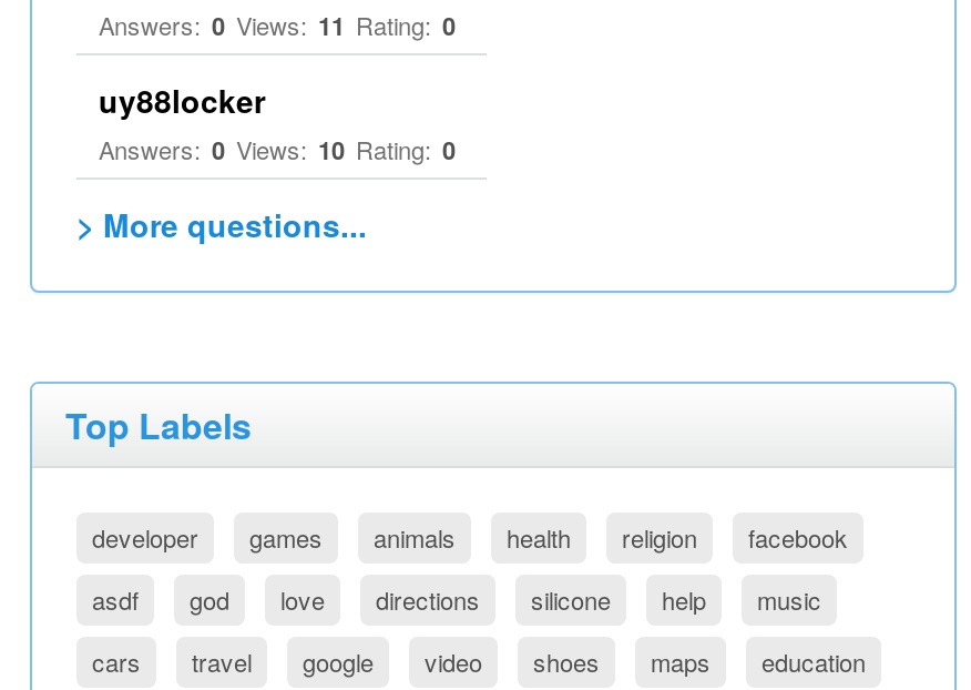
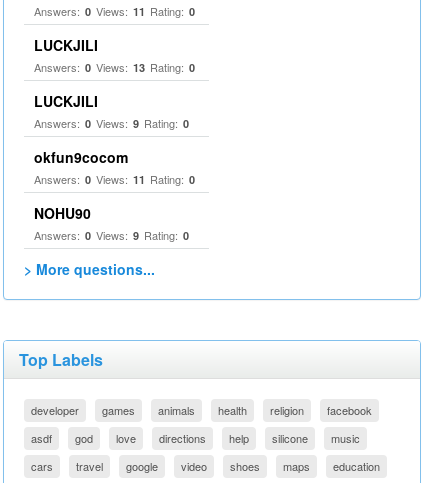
[99,78,456,166] uy88locker | Answers: 0 Views: 10 Rating: 0 -> [34,35,195,243] LUCKJILI | Answers: 0 Views: 13 Rating: 0 | LUCKJILI | Answers: 0 Views: 9 Rating: 0 | okfun9cocom | Answers: 0 Views: 11 Rating: 0 | NOHU90 | Answers: 0 Views: 9 Rating: 0
moved [531,581,611,617] -> [272,430,308,446]: silicone

